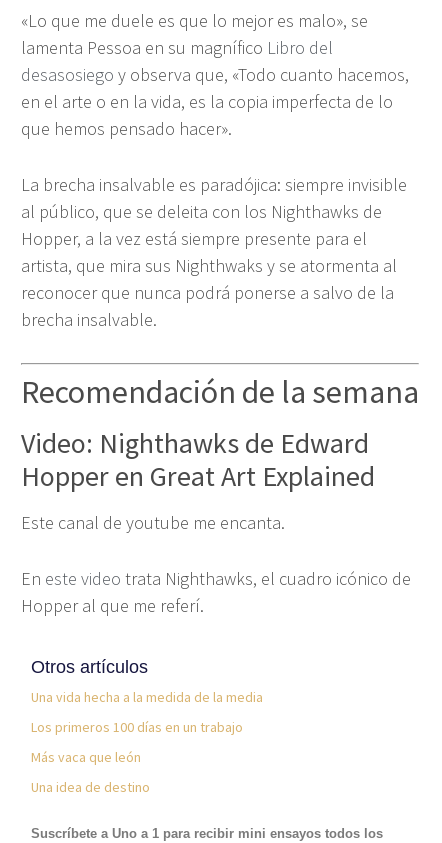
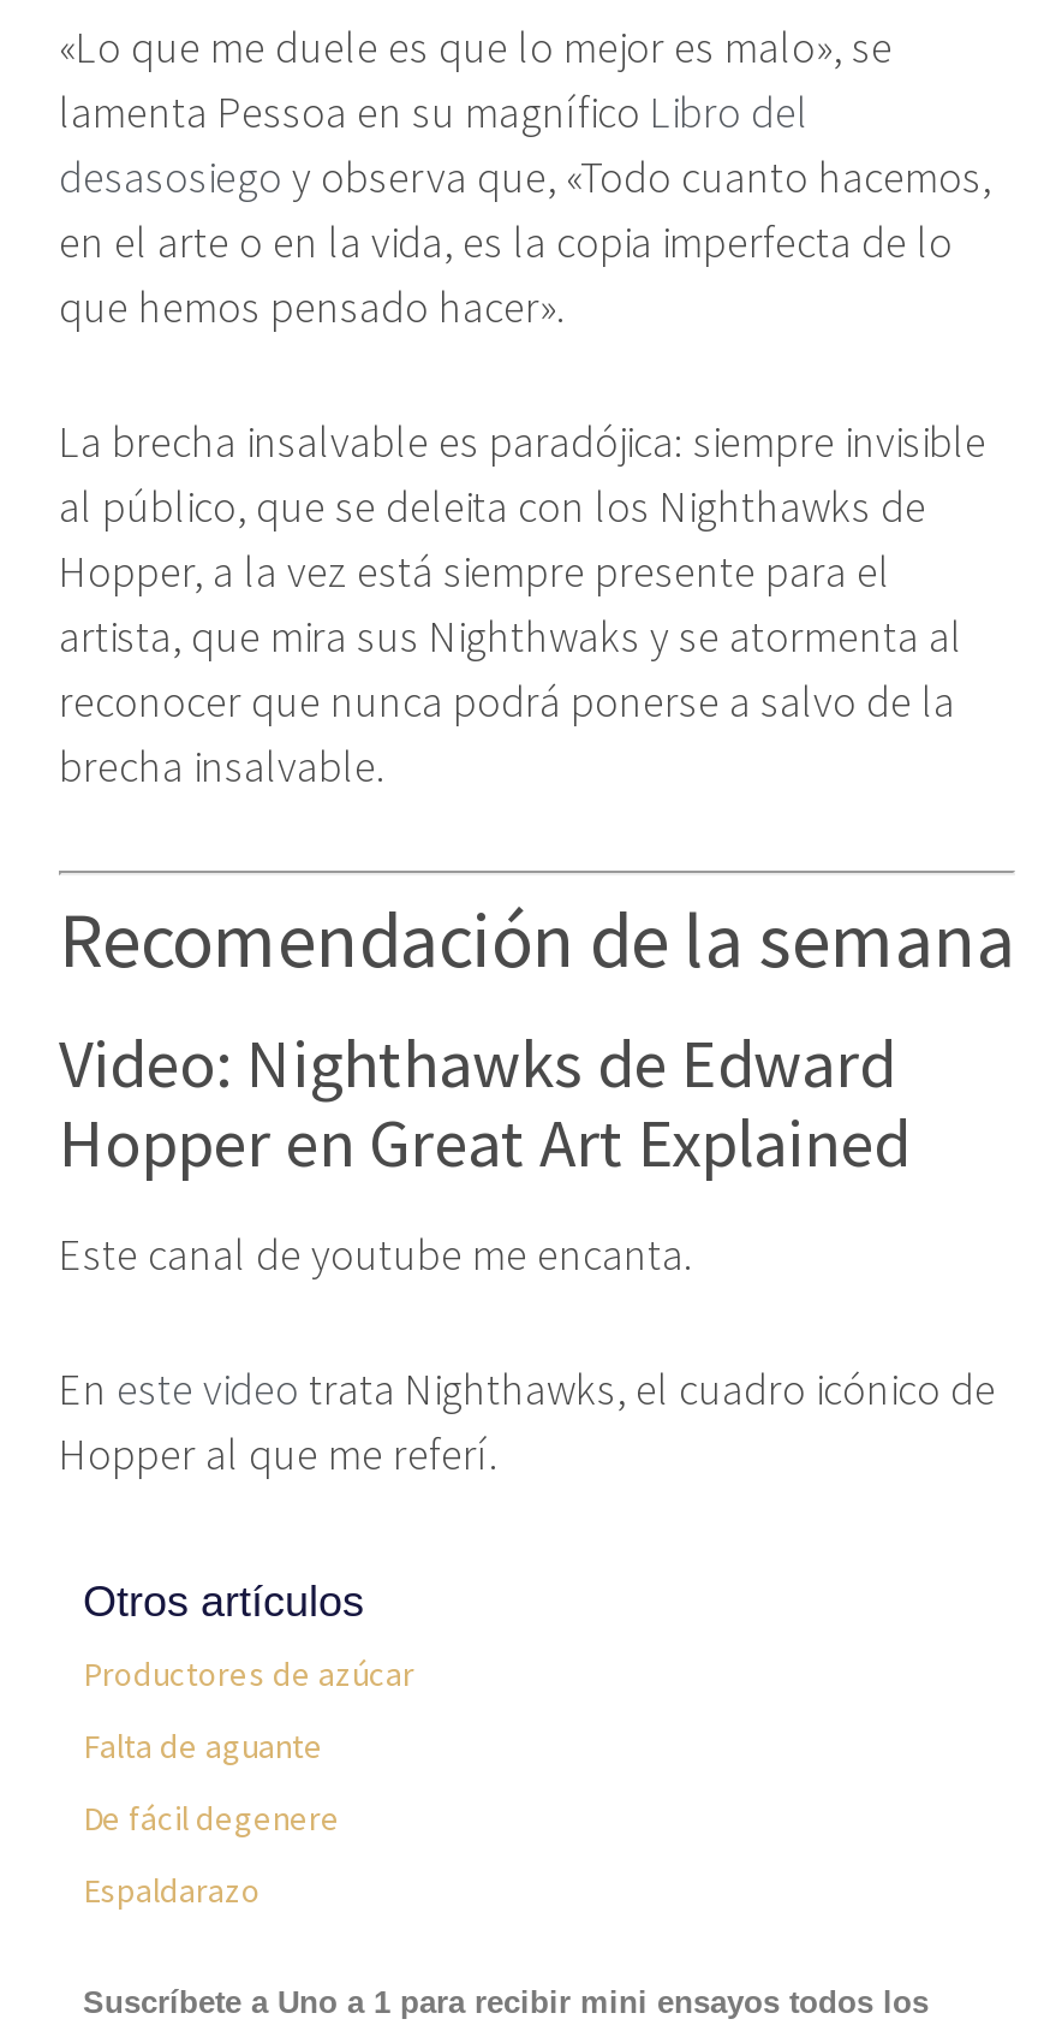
[31,688,263,706] Una vida hecha a la medida de la media -> [83,1653,414,1696] Productores de azúcar
[31,718,243,736] Los primeros 100 días en un trabajo -> [83,1725,323,1768] Falta de aguante
[31,748,141,766] Más vaca que león -> [83,1797,340,1841] De fácil degenere
[31,778,150,796] Una idea de destino -> [83,1869,261,1913] Espaldarazo

